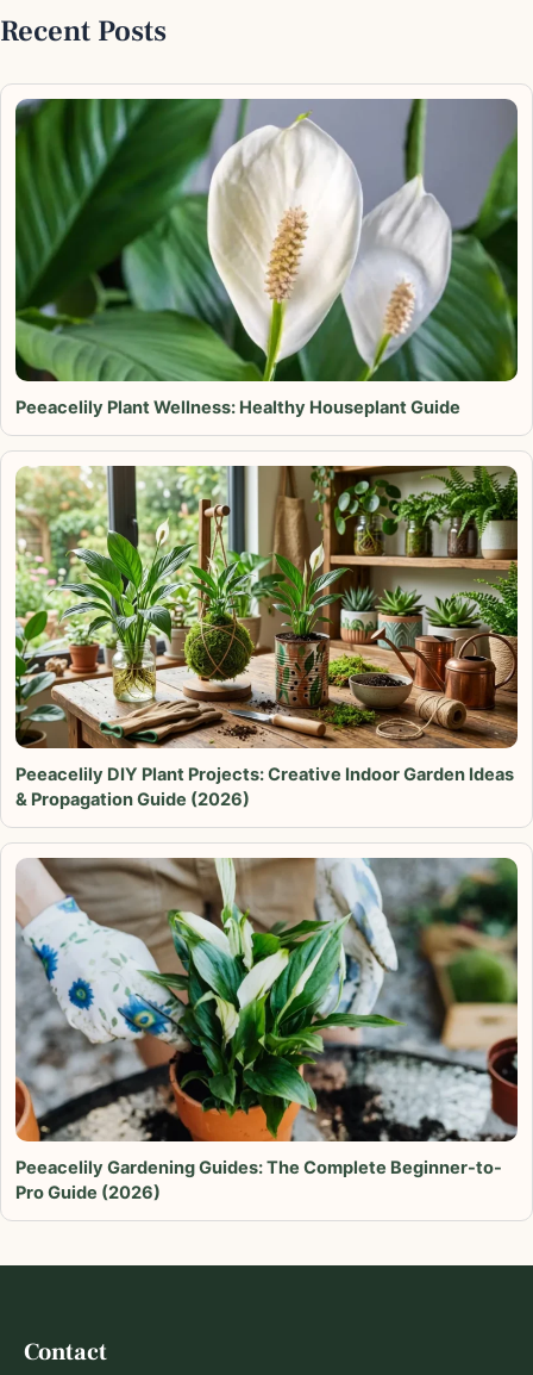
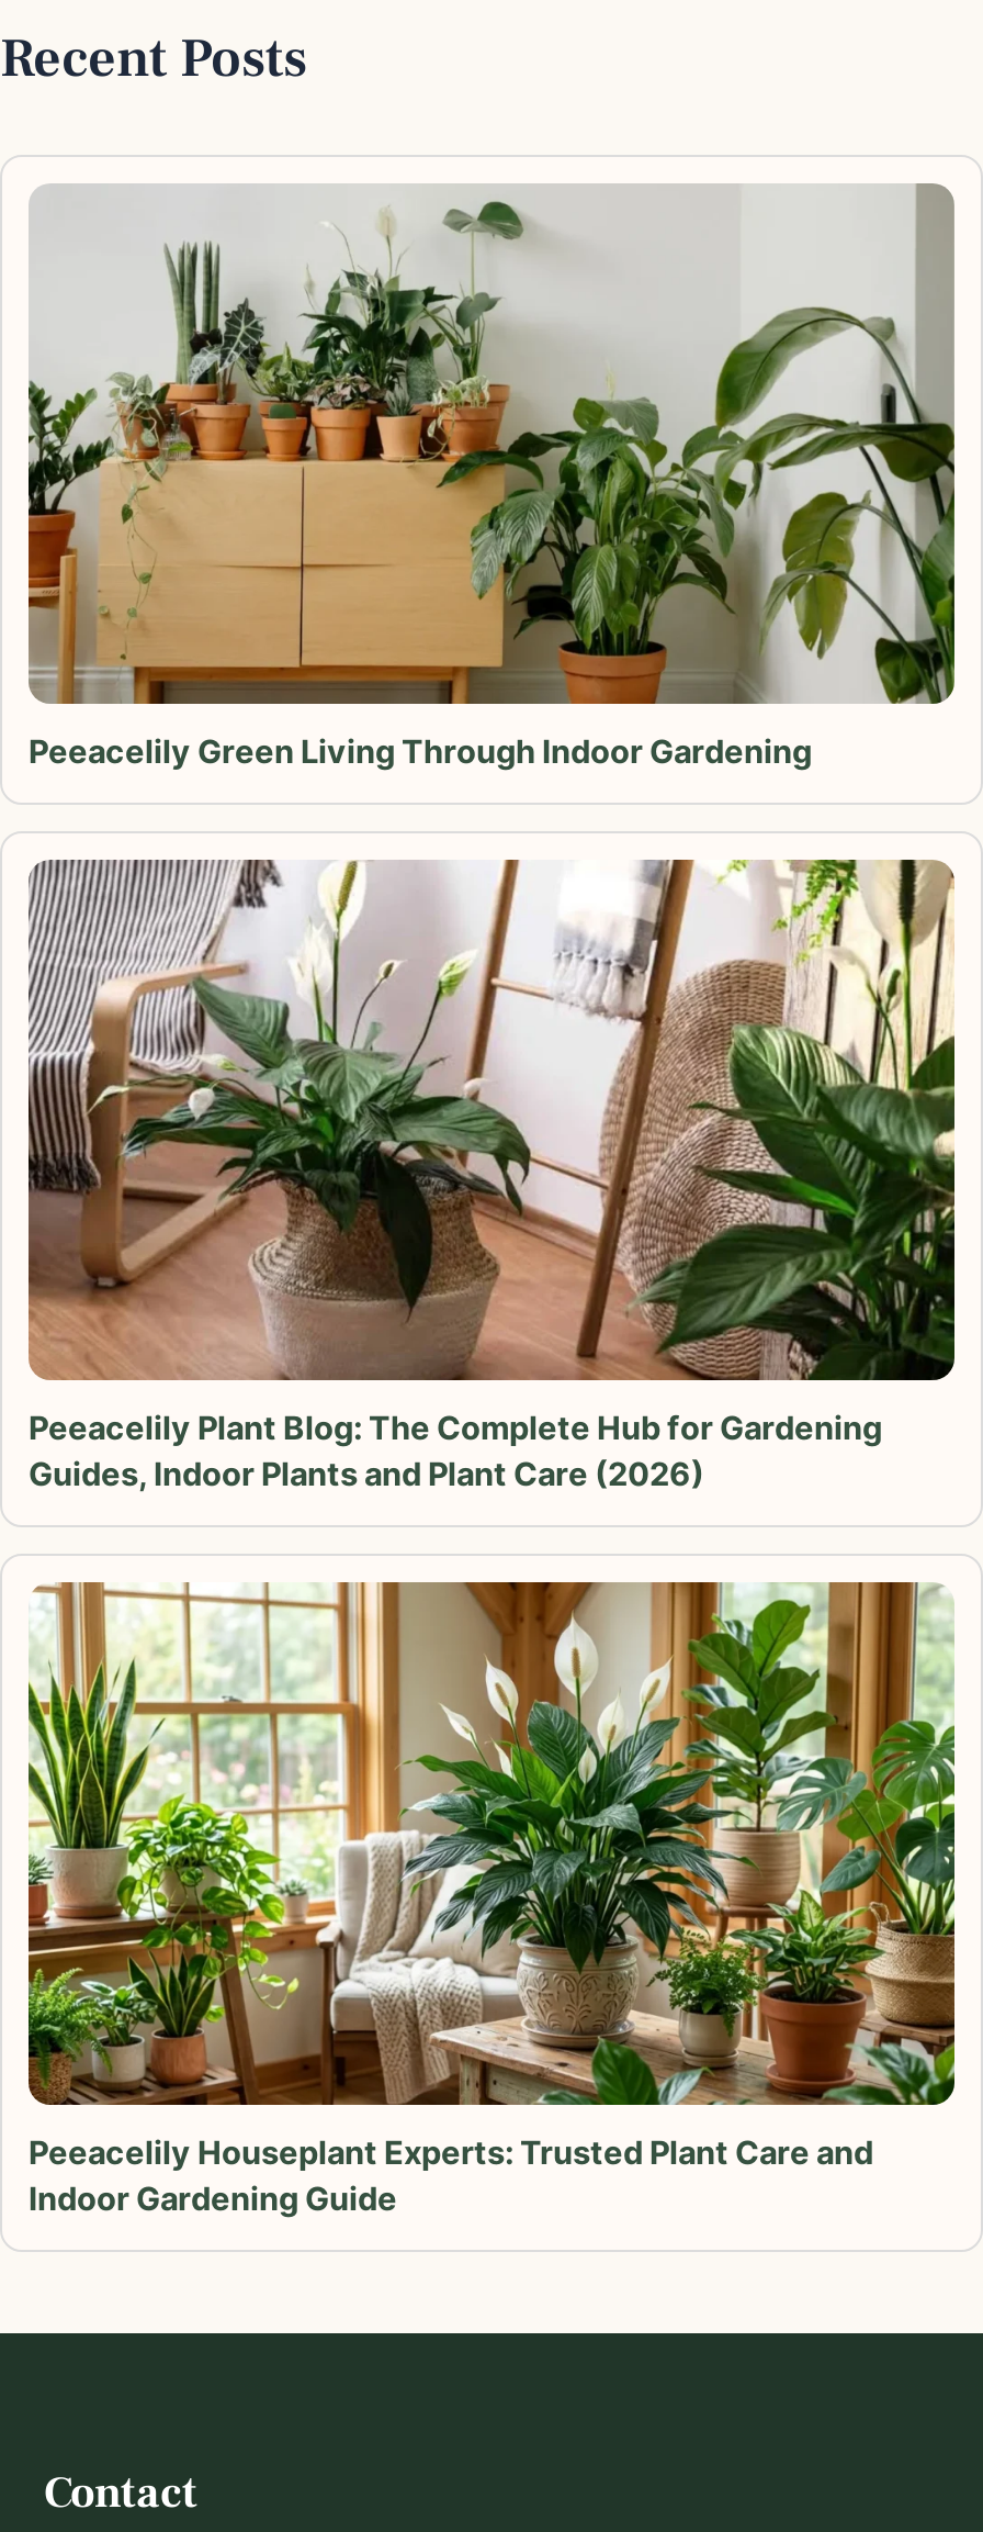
[14,98,519,418] [image] | Peeacelily Plant Wellness: Healthy Houseplant Guide -> [26,183,957,772] [image] | Peeacelily Green Living Through Indoor Gardening
[14,465,519,811] [image] | Peeacelily DIY Plant Projects: Creative Indoor Garden Ideas | & Propagation Guide (2026) -> [26,858,957,1495] [image] | Peeacelily Plant Blog: The Complete Hub for Gardening | Guides, Indoor Plants and Plant Care (2026)
[14,857,519,1203] [image] | Peeacelily Gardening Guides: The Complete Beginner-to- | Pro Guide (2026) -> [26,1580,957,2218] [image] | Peeacelily Houseplant Experts: Trusted Plant Care and | Indoor Gardening Guide

